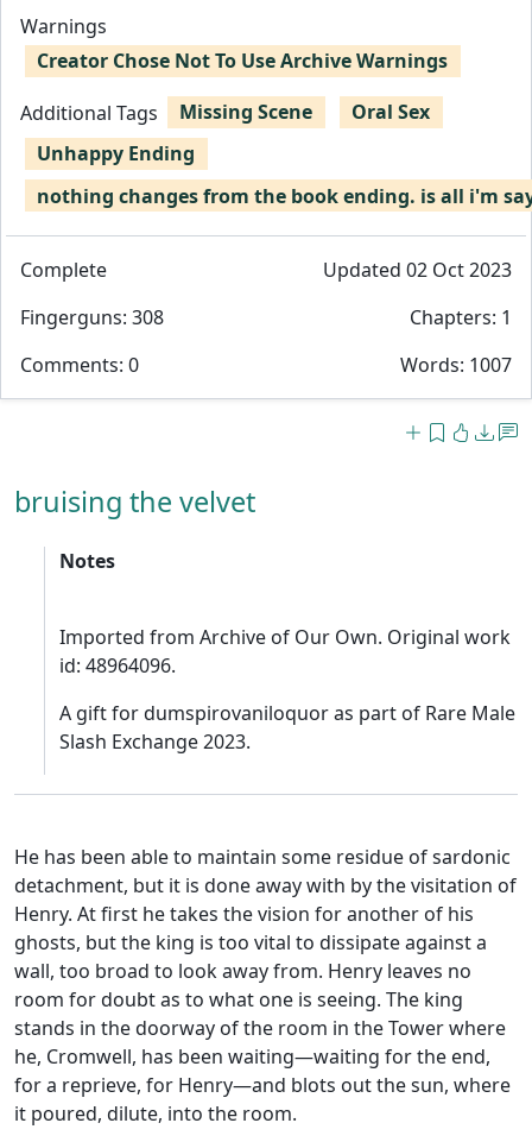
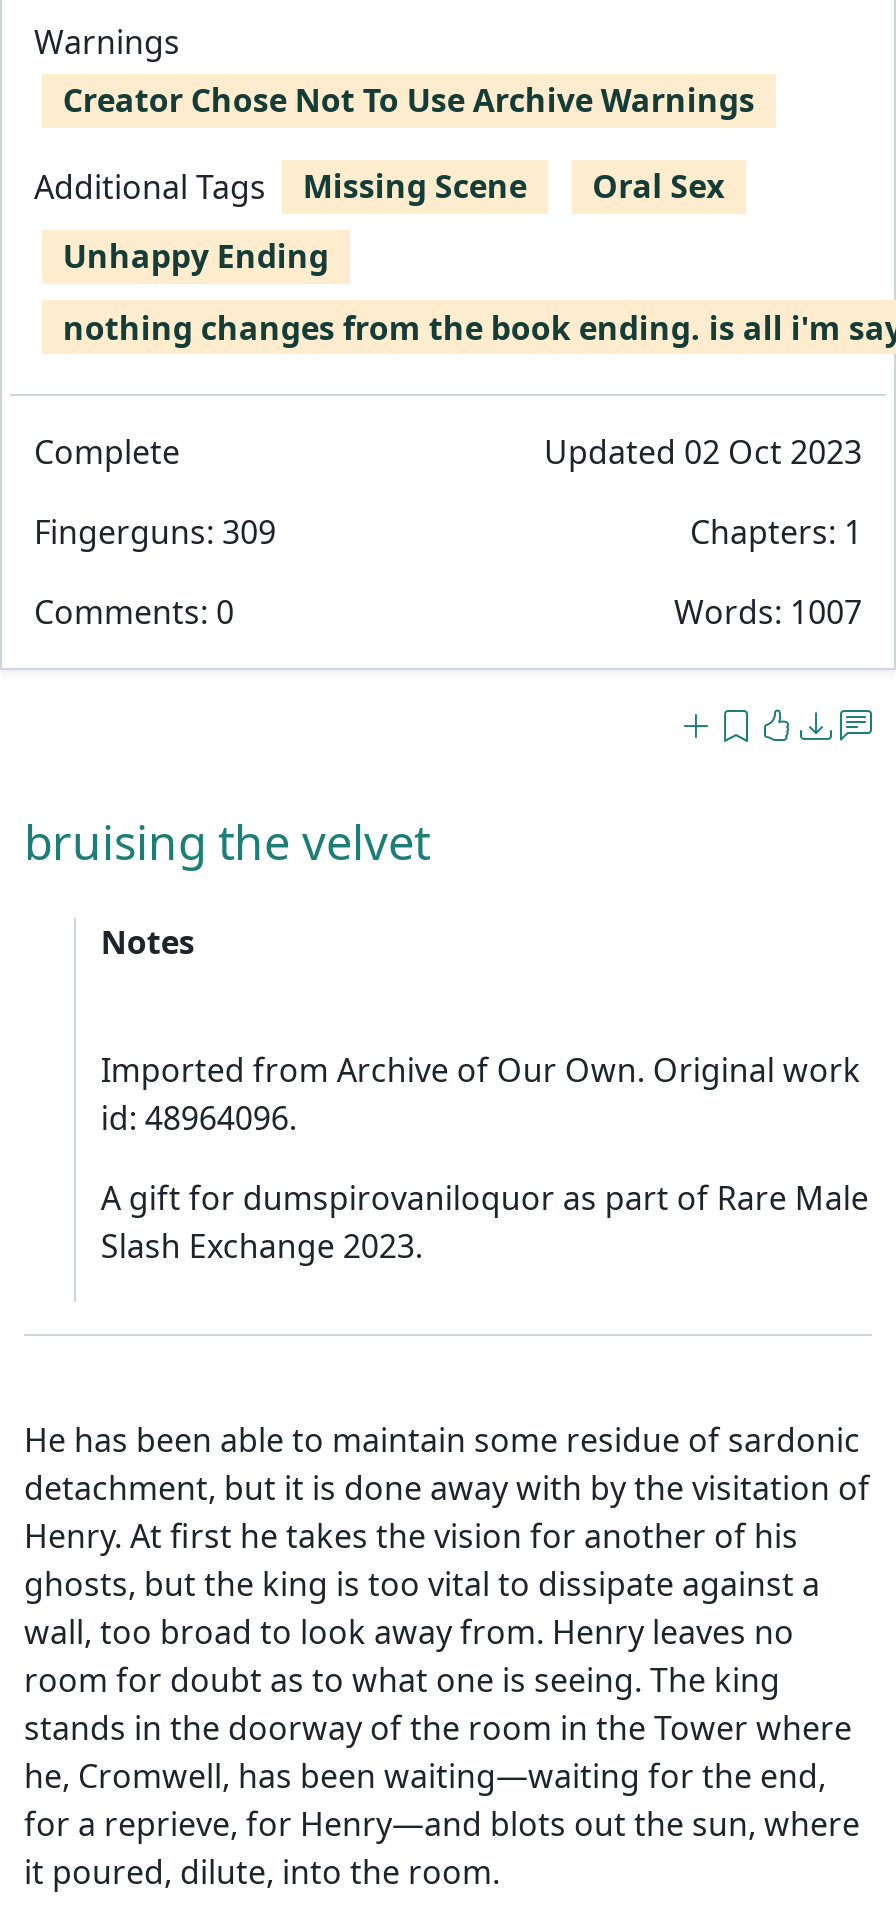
[20,304,164,331] Fingerguns: 308 -> [34,510,276,554] Fingerguns: 309

